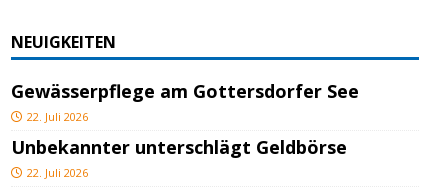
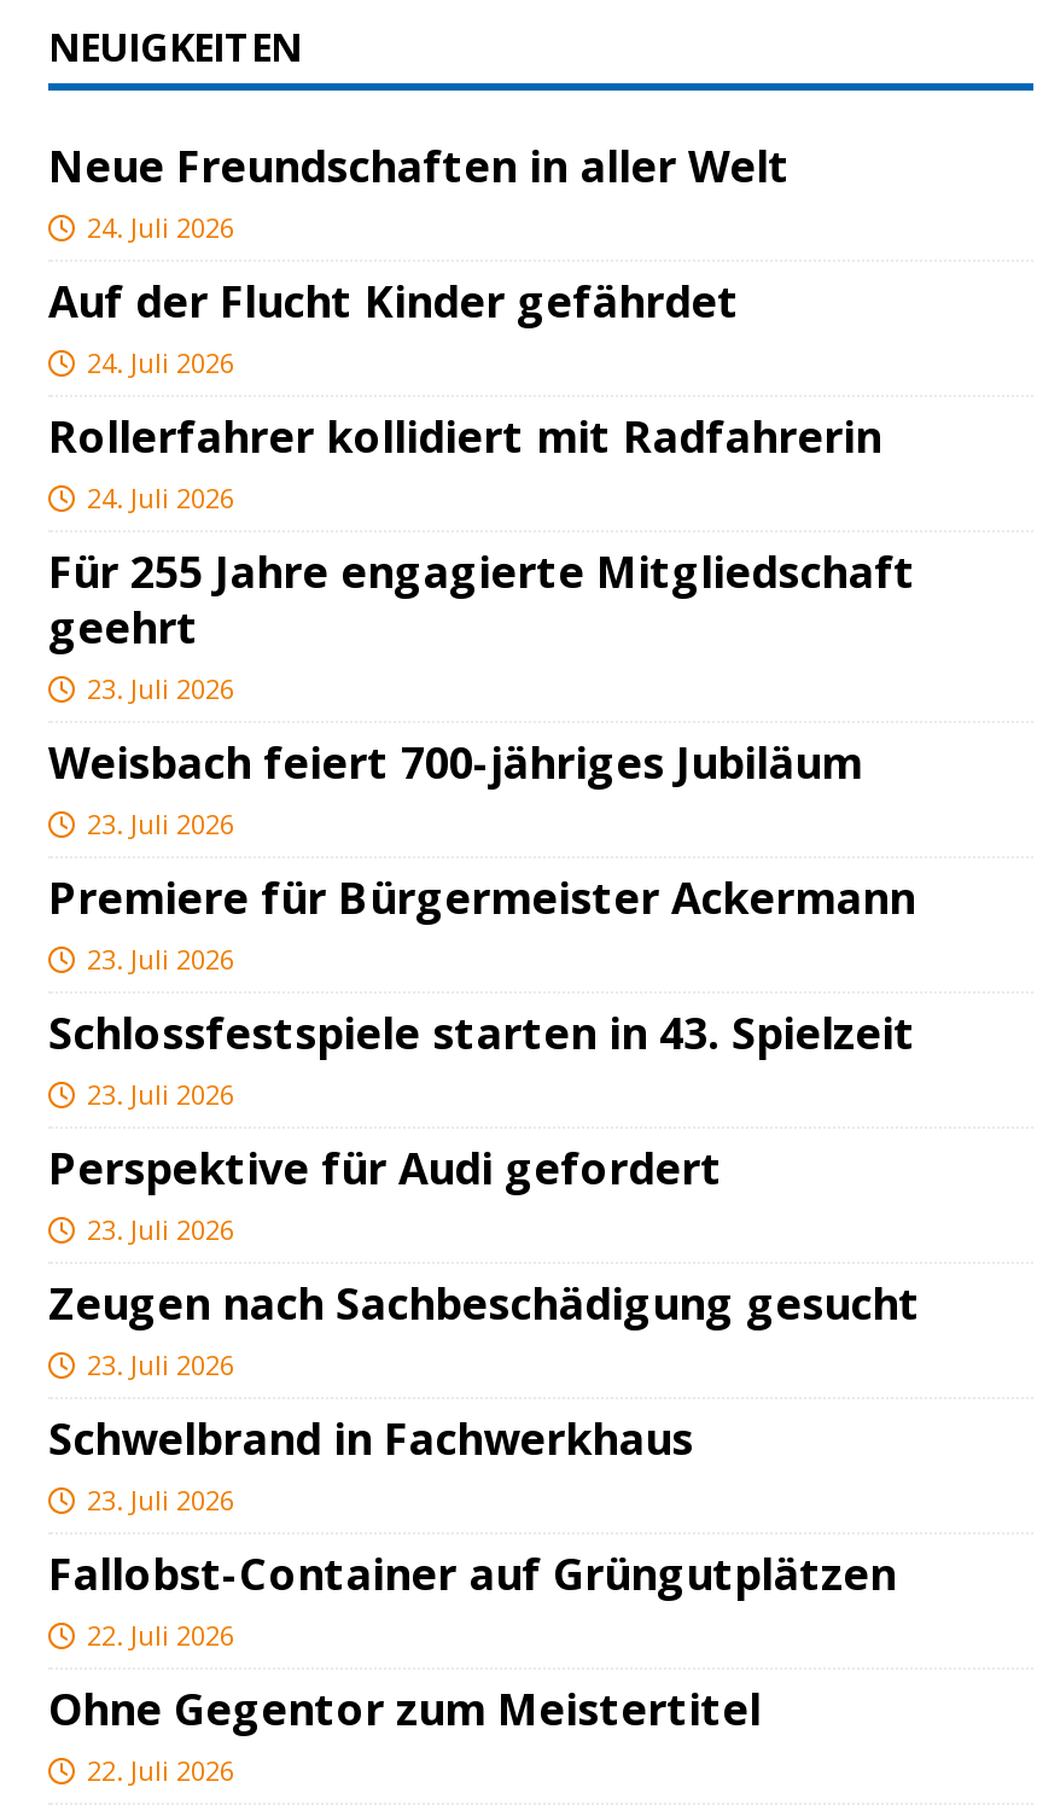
[11,79,359,103] Gewässerpflege am Gottersdorfer See -> [48,136,920,1601] Neue Freundschaften in aller Welt | 24. Juli 2026 | Auf der Flucht Kinder gefährdet | 24. Juli 2026 | Rollerfahrer kollidiert mit Radfahrerin | 24. Juli 2026 | Für 255 Jahre engagierte Mitgliedschaft | geehrt | 23. Juli 2026 | Weisbach feiert 700-jähriges Jubiläum | 23. Juli 2026 | Premiere für Bürgermeister Ackermann | 23. Juli 2026 | Schlossfestspiele starten in 43. Spielzeit | 23. Juli 2026 | Perspektive für Audi gefordert | 23. Juli 2026 | Zeugen nach Sachbeschädigung gesucht | 23. Juli 2026 | Schwelbrand in Fachwerkhaus | 23. Juli 2026 | Fallobst-Container auf Grüngutplätzen
[11,135,347,159] Unbekannter unterschlägt Geldbörse -> [48,1679,761,1737] Ohne Gegentor zum Meistertitel

